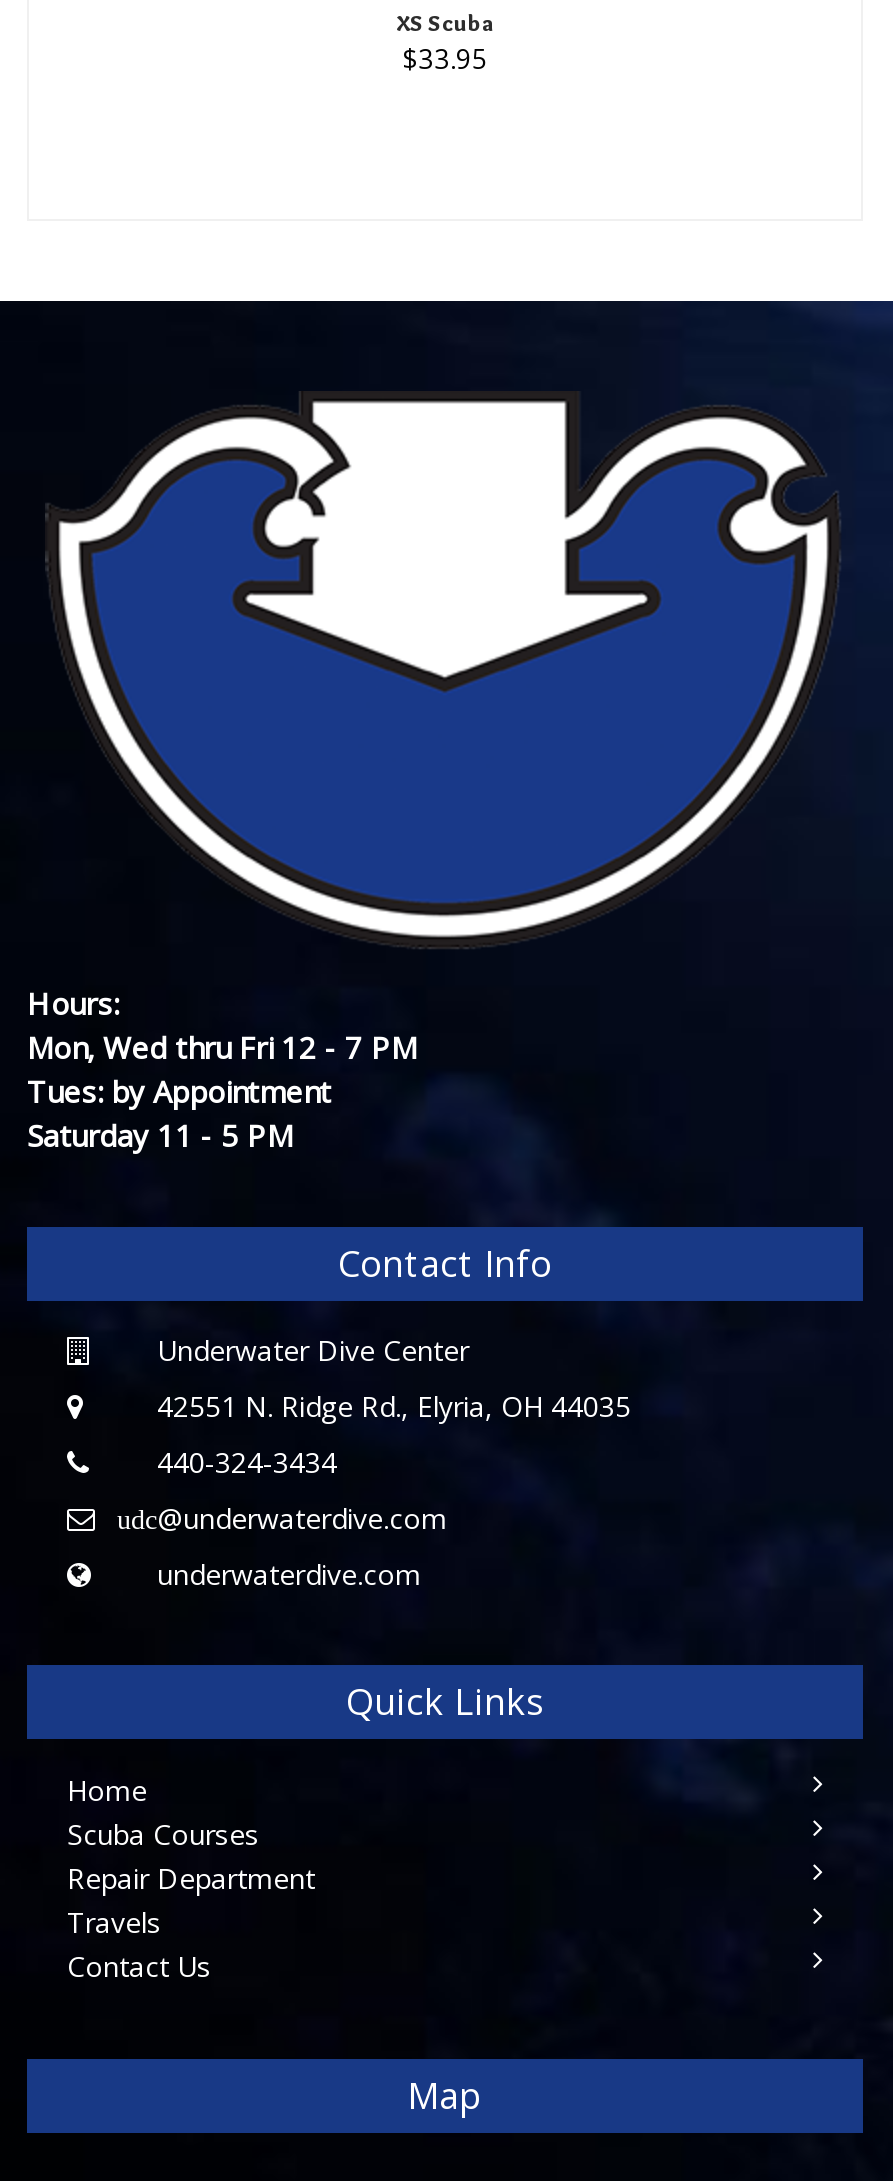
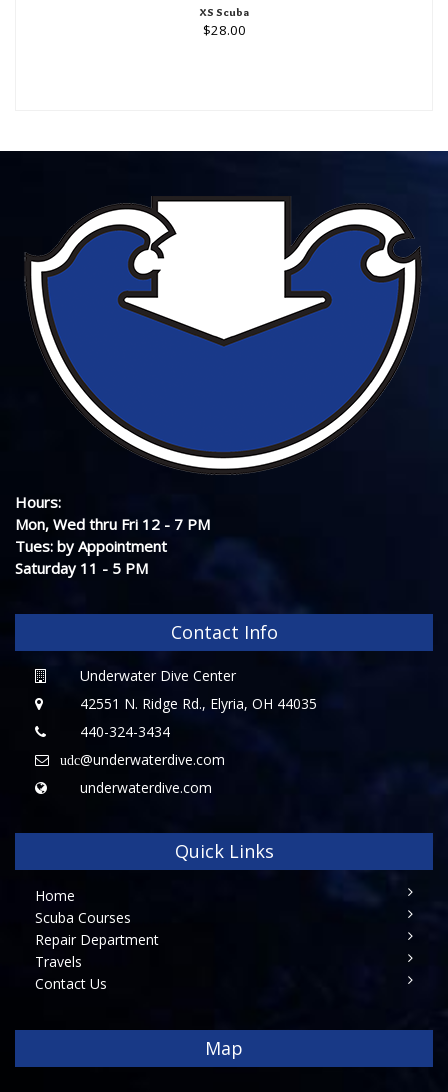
[402,41,488,77] $33.95 -> [202,21,245,39] $28.00

